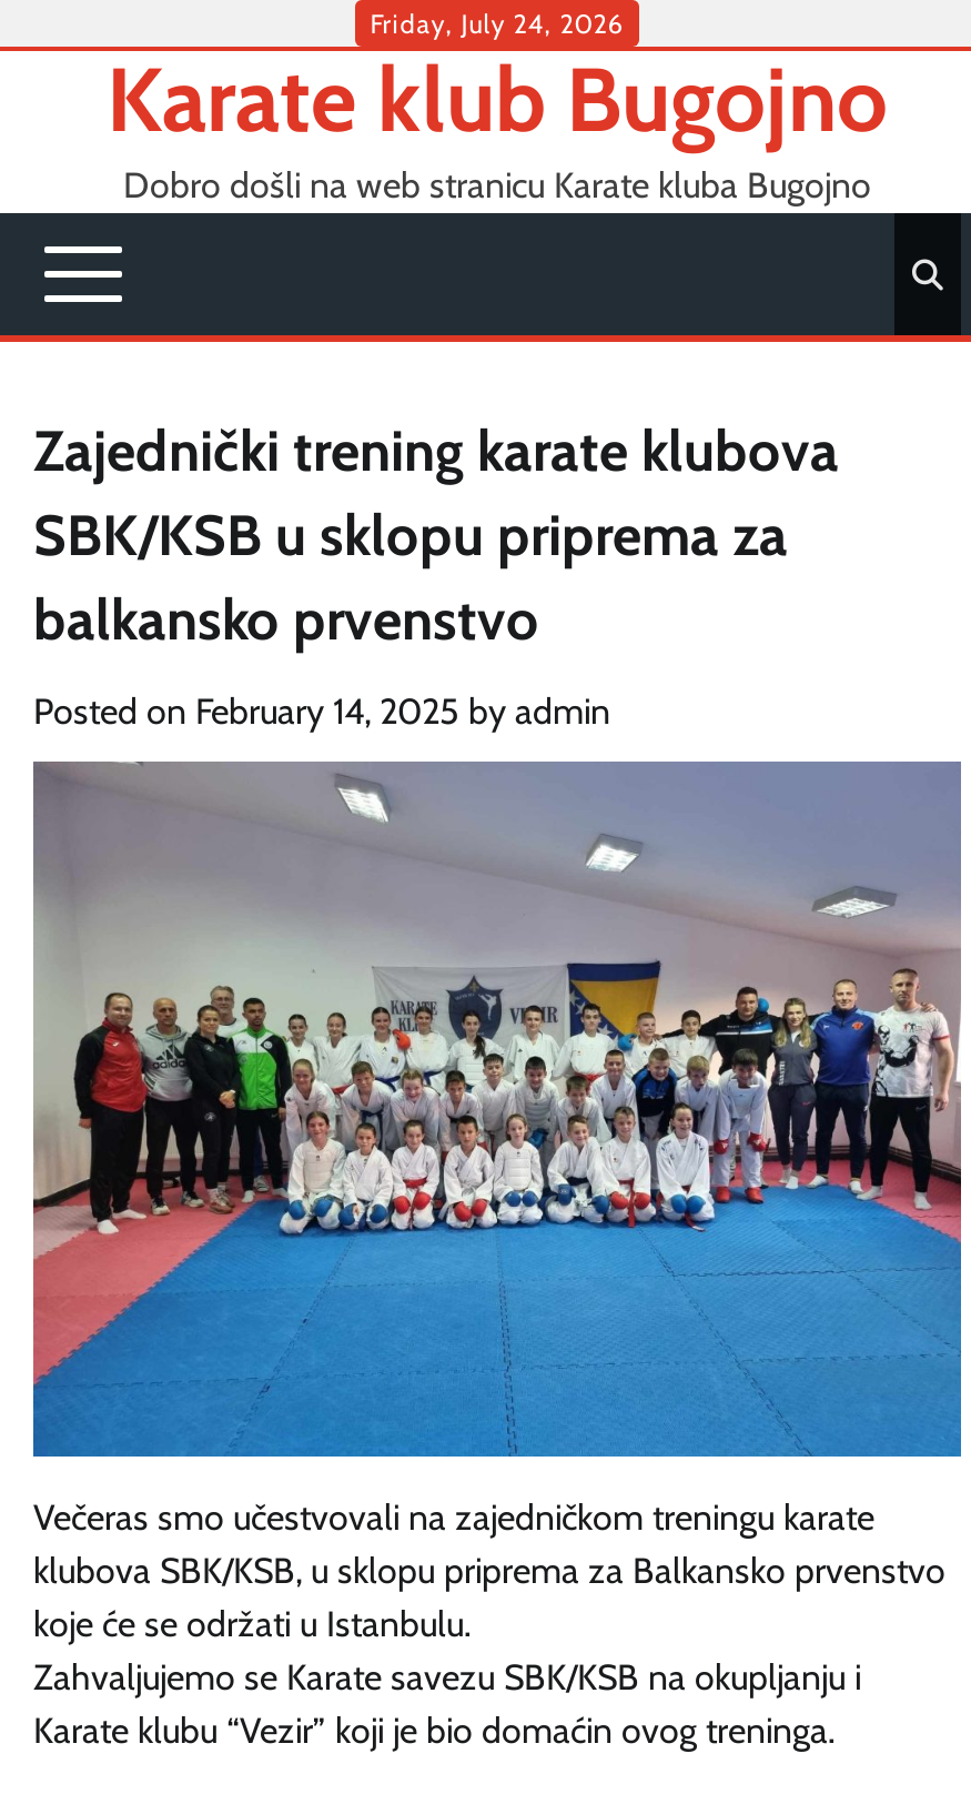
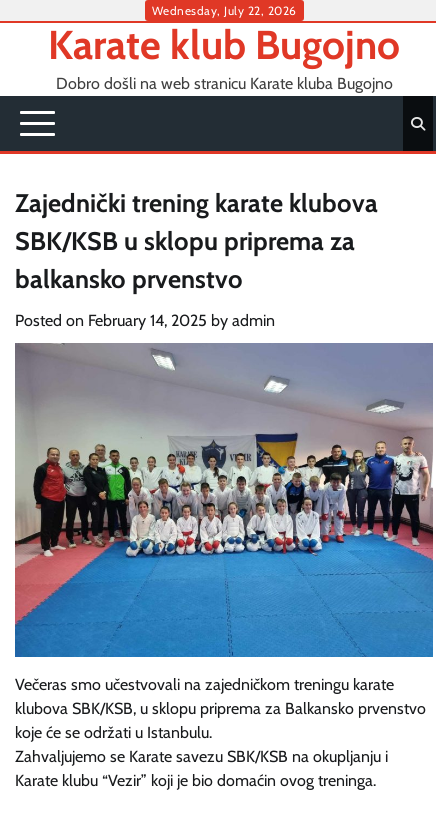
[370,7,624,40] Friday, July 24, 2026 -> [151,3,296,18] Wednesday, July 22, 2026

